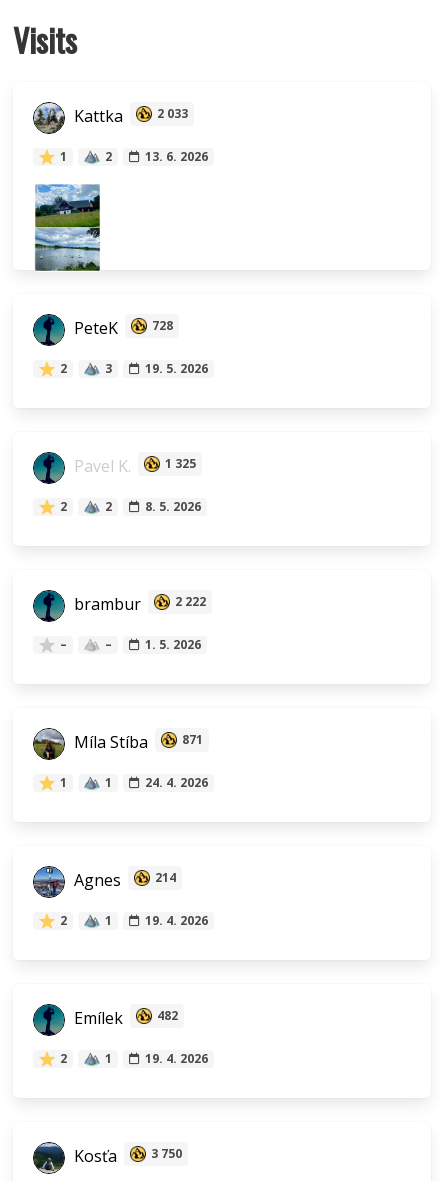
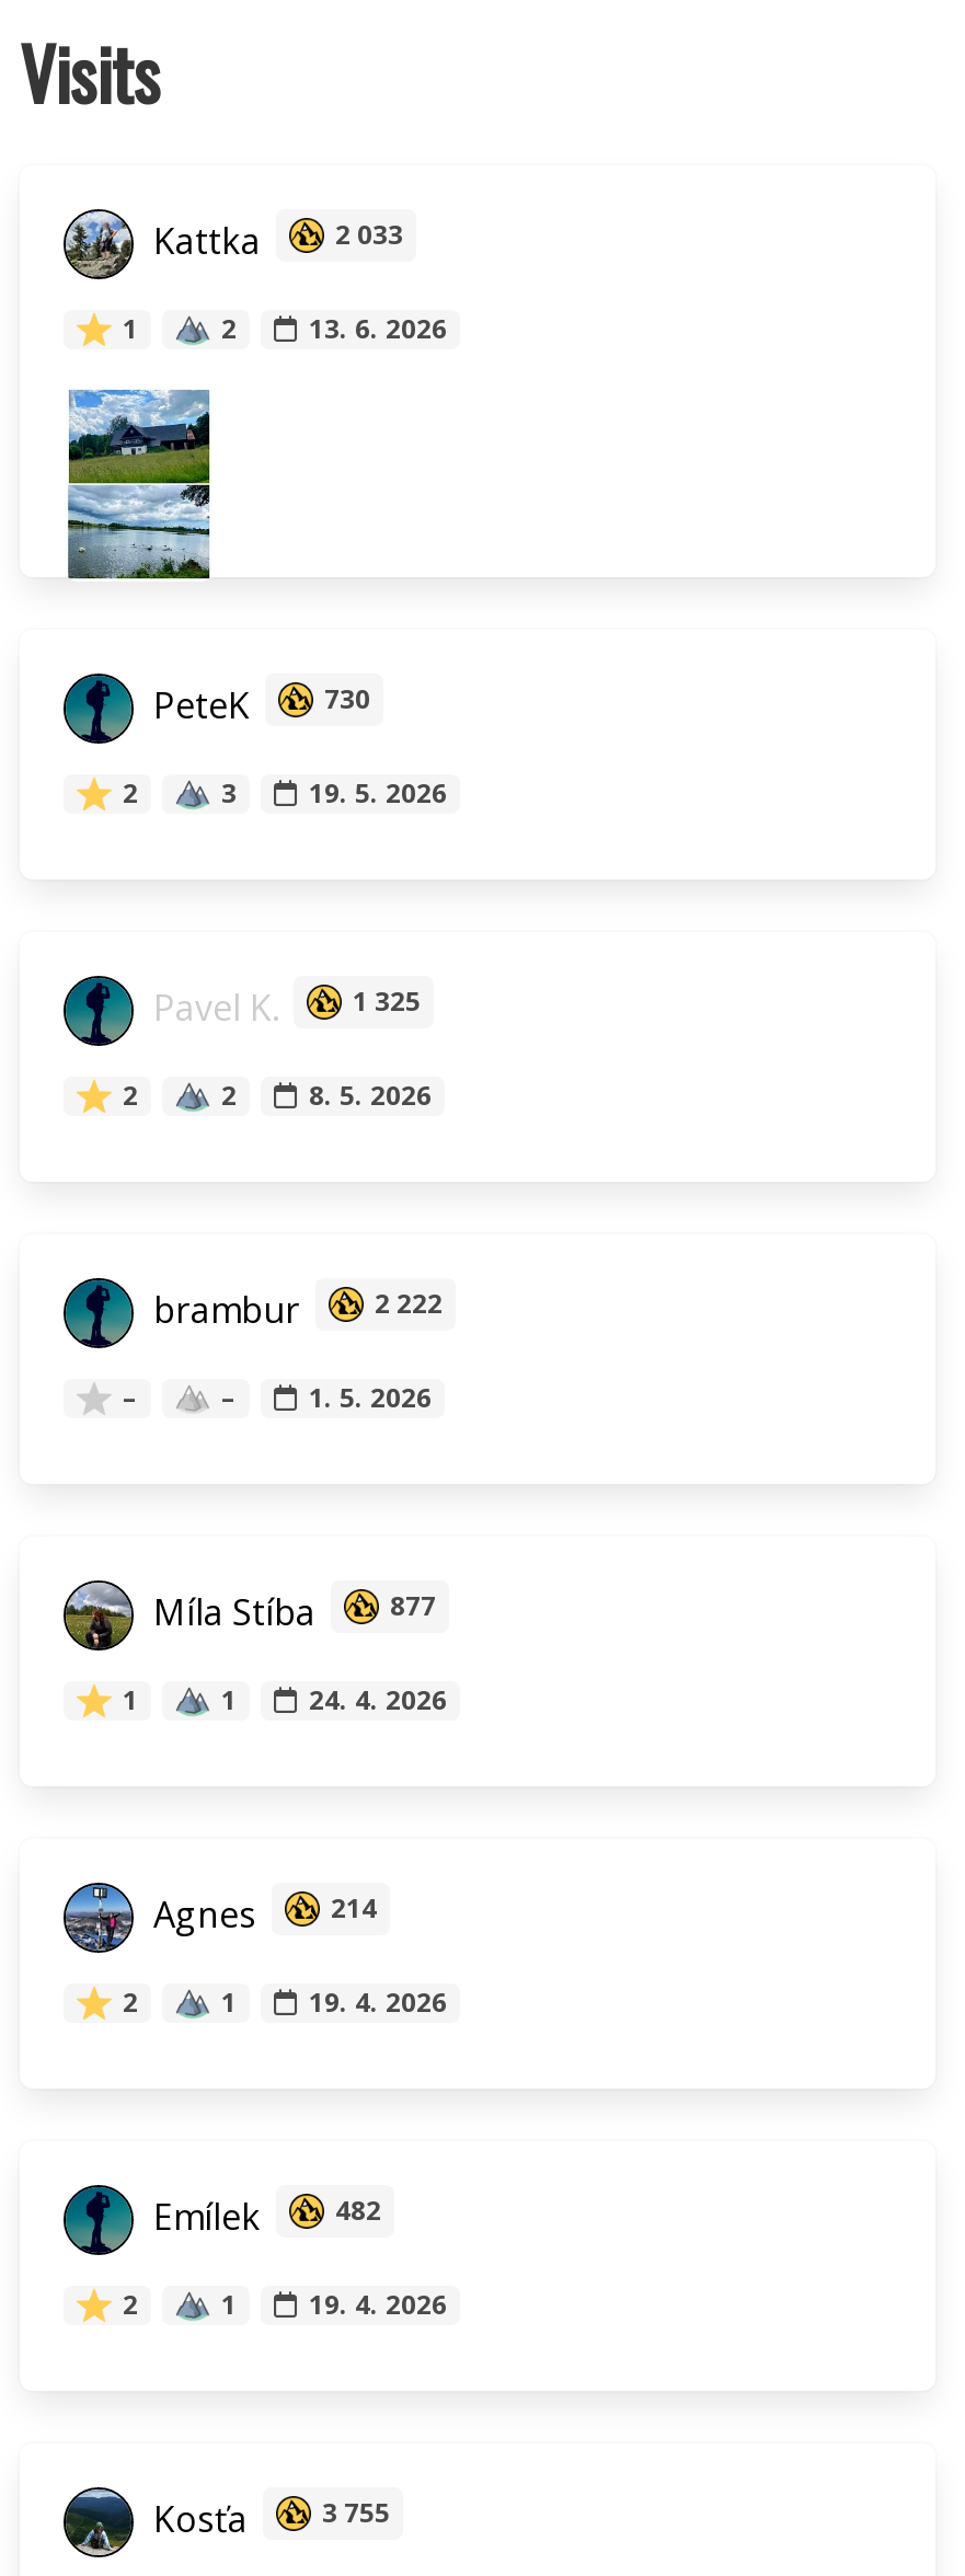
[70,317,173,339] PeteK 728 -> [145,680,370,728] PeteK 730
[70,731,203,753] Míla Stíba 871 -> [145,1587,436,1635] Míla Stíba 877
[70,1145,182,1167] Kosťa 3 750 -> [145,2494,390,2542] Kosťa 3 755

